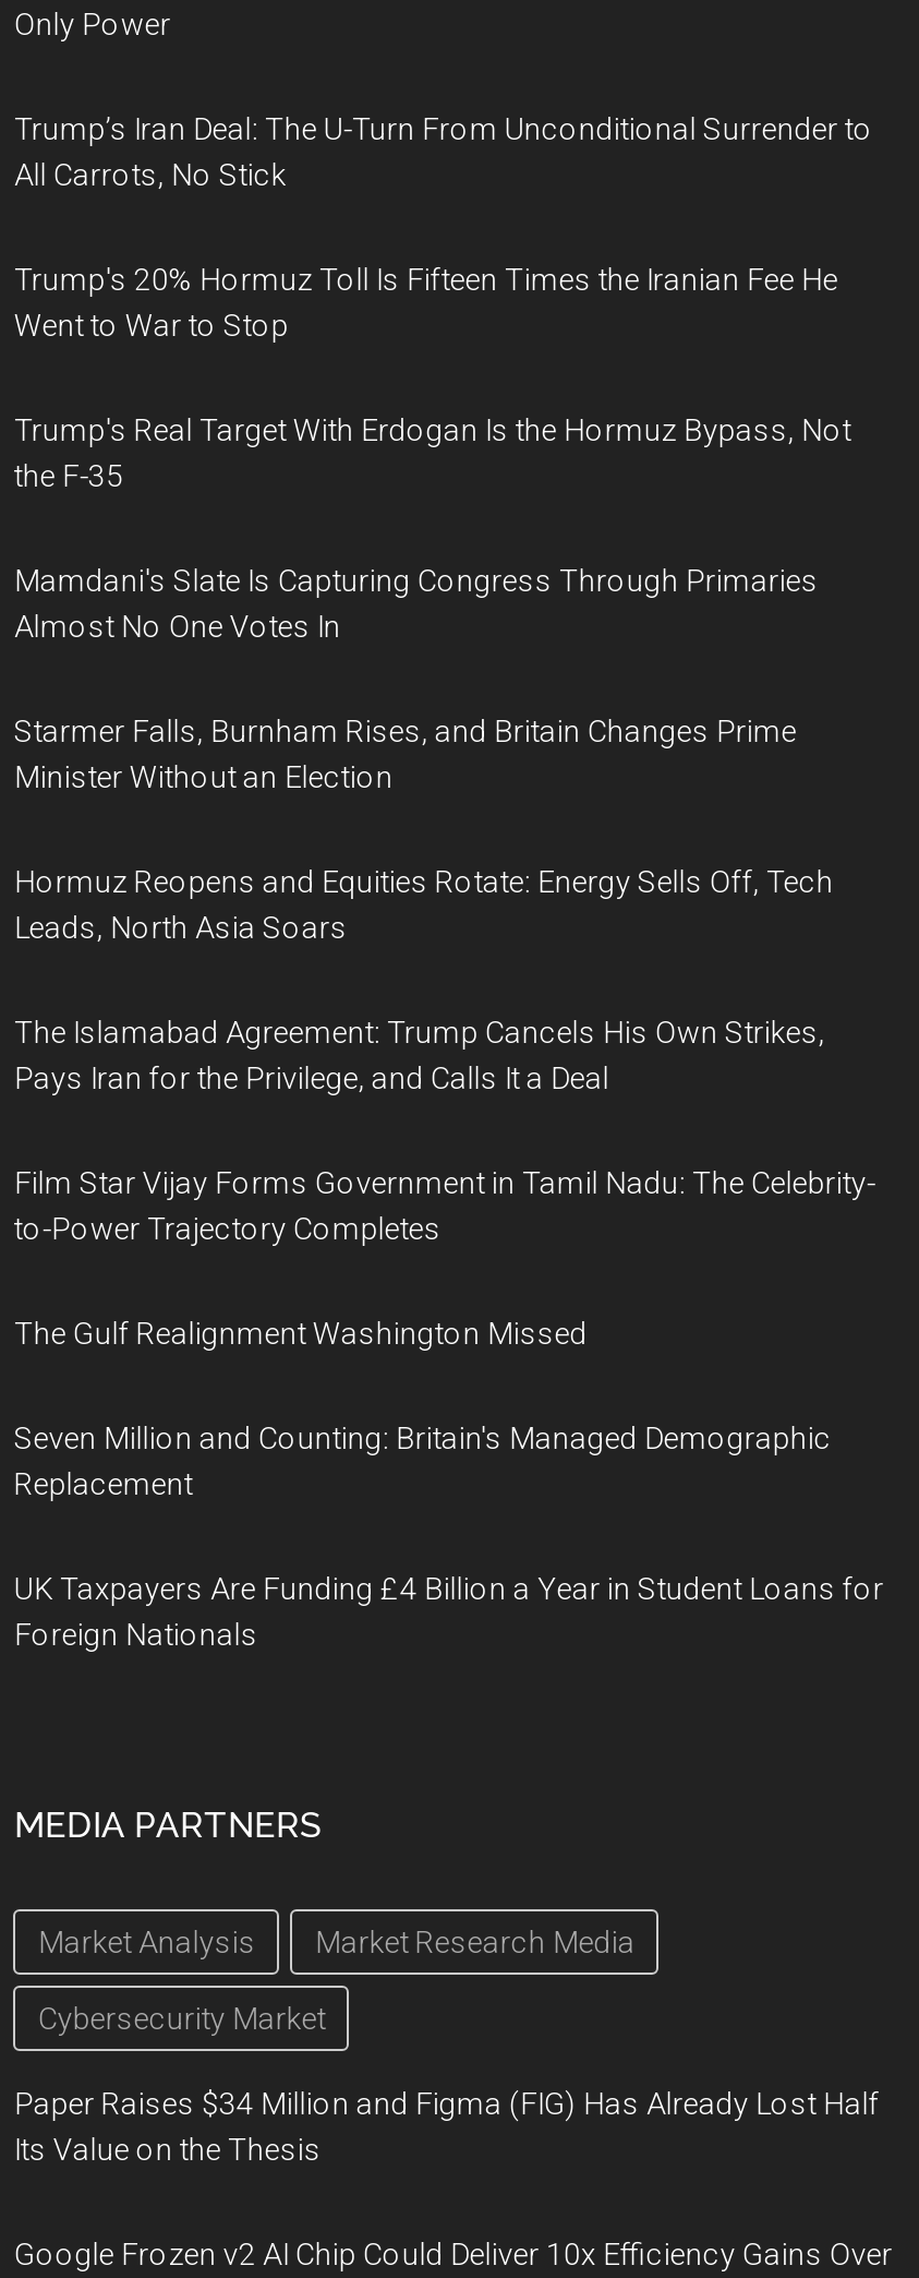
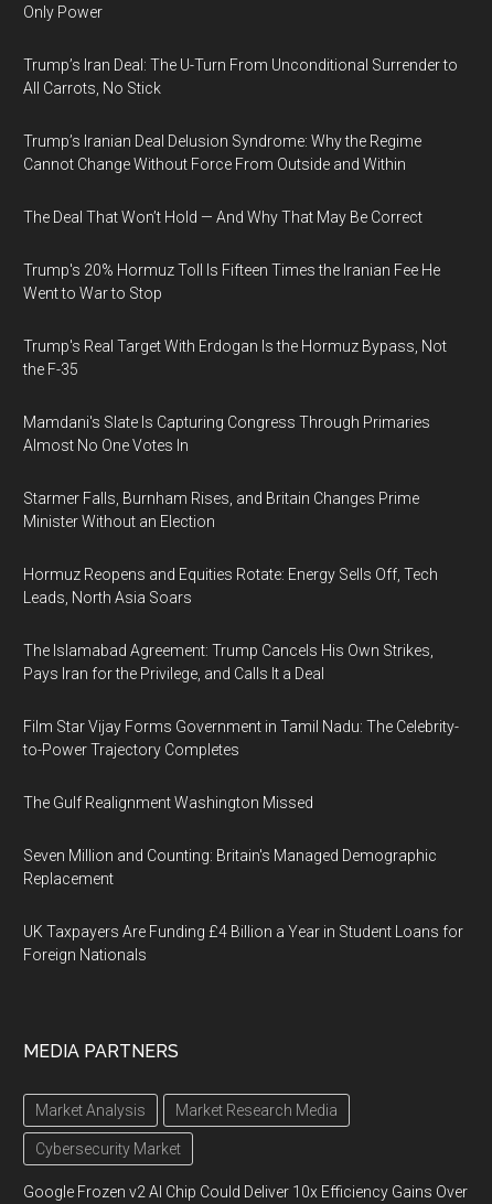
none -> [24,132,423,226] Trump’s Iranian Deal Delusion Syndrome: Why the Regime | Cannot Change Without Force From Outside and Within | The Deal That Won’t Hold — And Why That May Be Correct
moved [14,262,884,2036] -> [24,261,464,1158]: Trump's 20% Hormuz Toll Is Fifteen Times the Iranian Fee He | Went to War to Stop | Trump's Real Target With Erdogan Is the Hormuz Bypass, Not | ... | Market Research Media | Cybersecurity Market
[14,2086,880,2167] Paper Raises $34 Million and Figma (FIG) Has Already Lost Half | Its Value on the Thesis -> none

